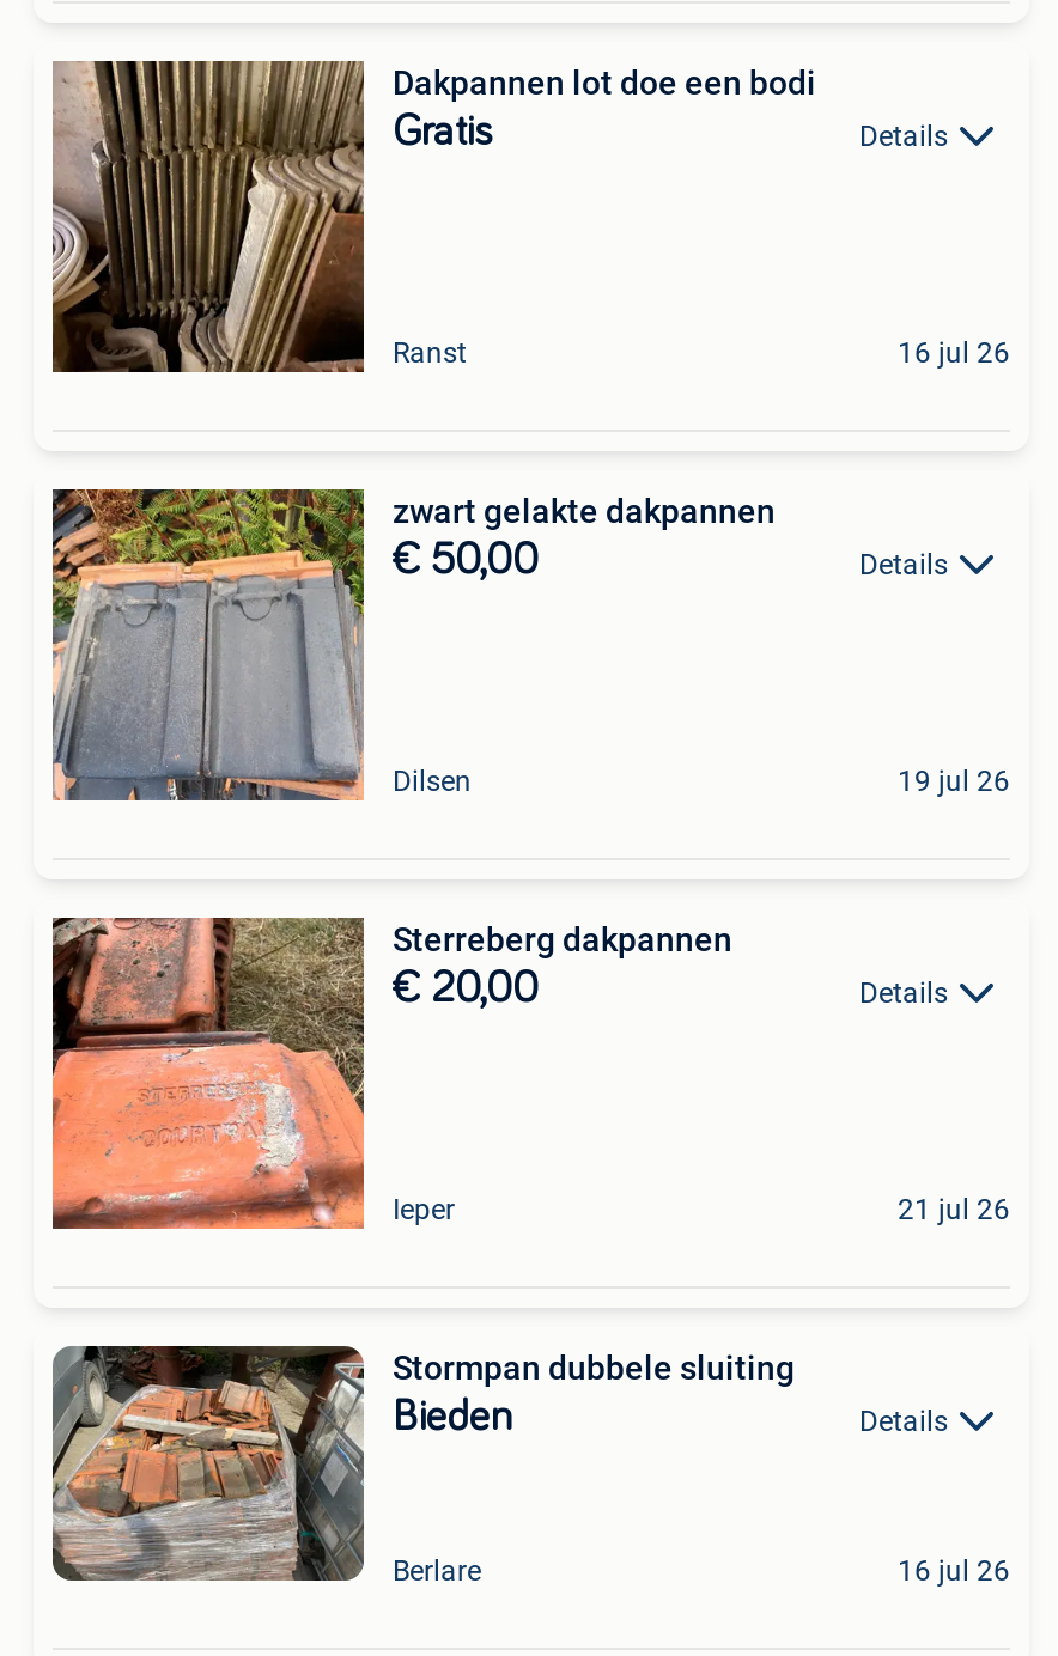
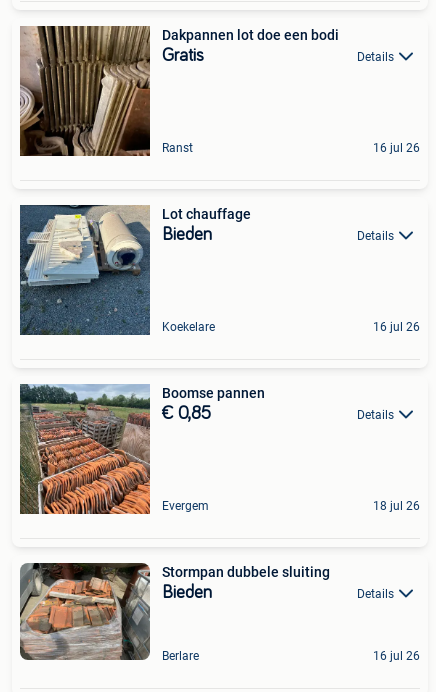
[50,486,776,802] [image] | zwart gelakte dakpannen | € 50,00 -> [19,204,251,336] [image] | Lot chauffage | Bieden
[393,765,1010,799] Dilsen | 19 jul 26 -> [162,320,420,334] Koekelare | 16 jul 26
[50,917,732,1230] [image] | Sterreberg dakpannen | € 20,00 -> [19,384,265,515] [image] | Boomse pannen | € 0,85
[393,1194,1010,1227] Ieper | 21 jul 26 -> [162,499,420,513] Evergem | 18 jul 26

